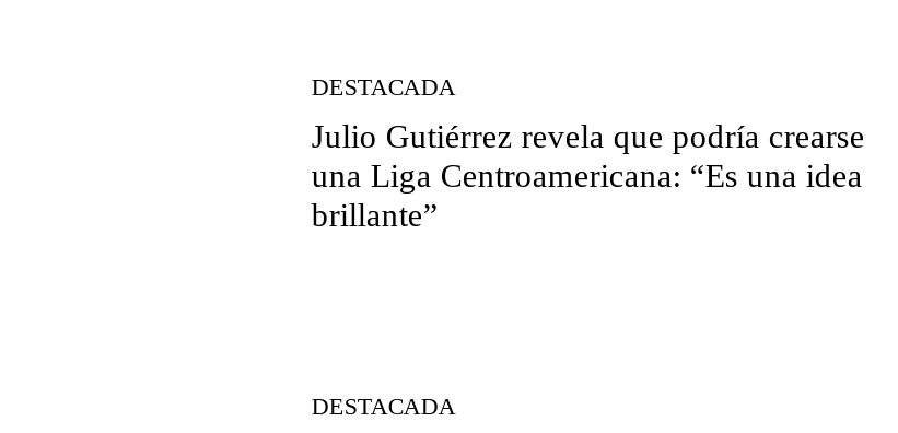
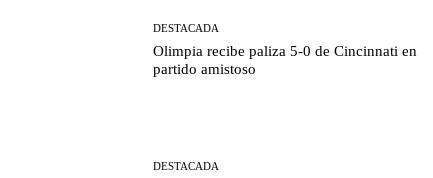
[312,119,865,233] Julio Gutiérrez revela que podría crearse | una Liga Centroamericana: “Es una idea | brillante” -> [153,43,417,77] Olimpia recibe paliza 5-0 de Cincinnati en | partido amistoso

